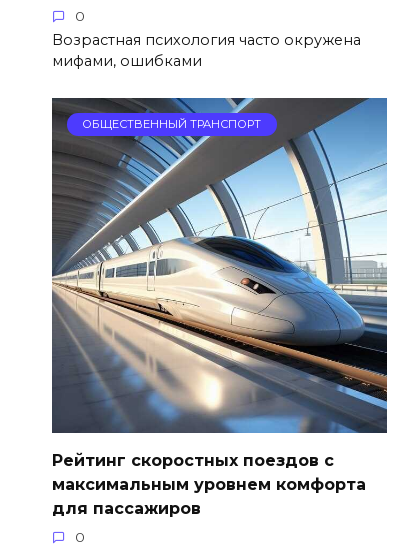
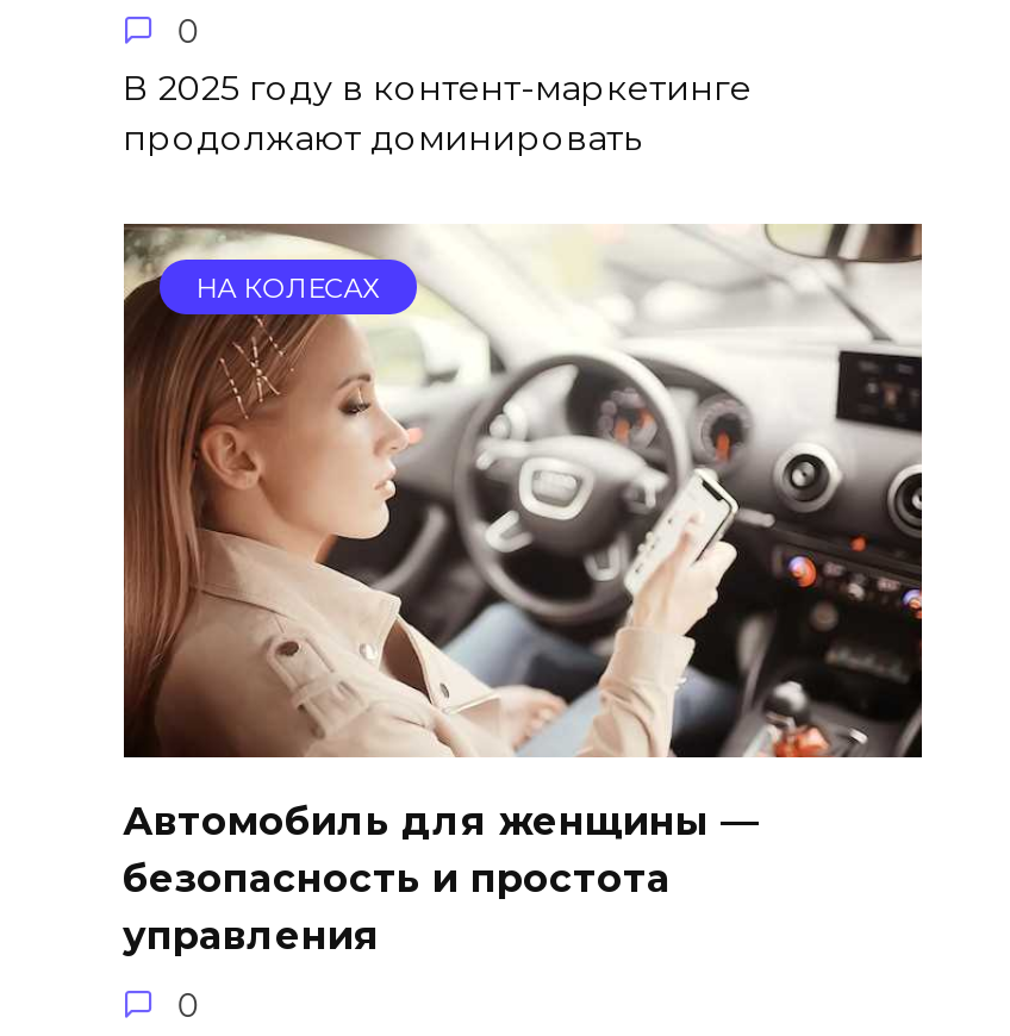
[51,31,360,70] Возрастная психология часто окружена | мифами, ошибками -> [123,66,752,159] В 2025 году в контент-маркетинге | продолжают доминировать
[52,97,388,434] [image] | ОБЩЕСТВЕННЫЙ ТРАНСПОРТ -> [124,223,924,761] [image] | НА КОЛЕСАХ
[51,451,365,518] Рейтинг скоростных поездов с | максимальным уровнем комфорта | для пассажиров -> [123,800,759,959] Автомобиль для женщины — | безопасность и простота | управления

